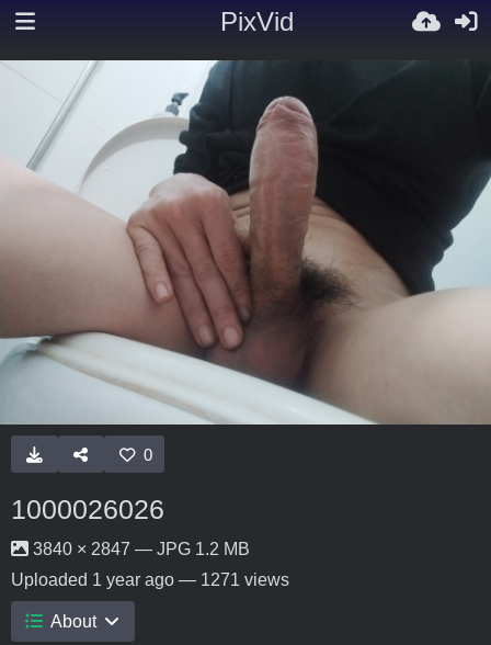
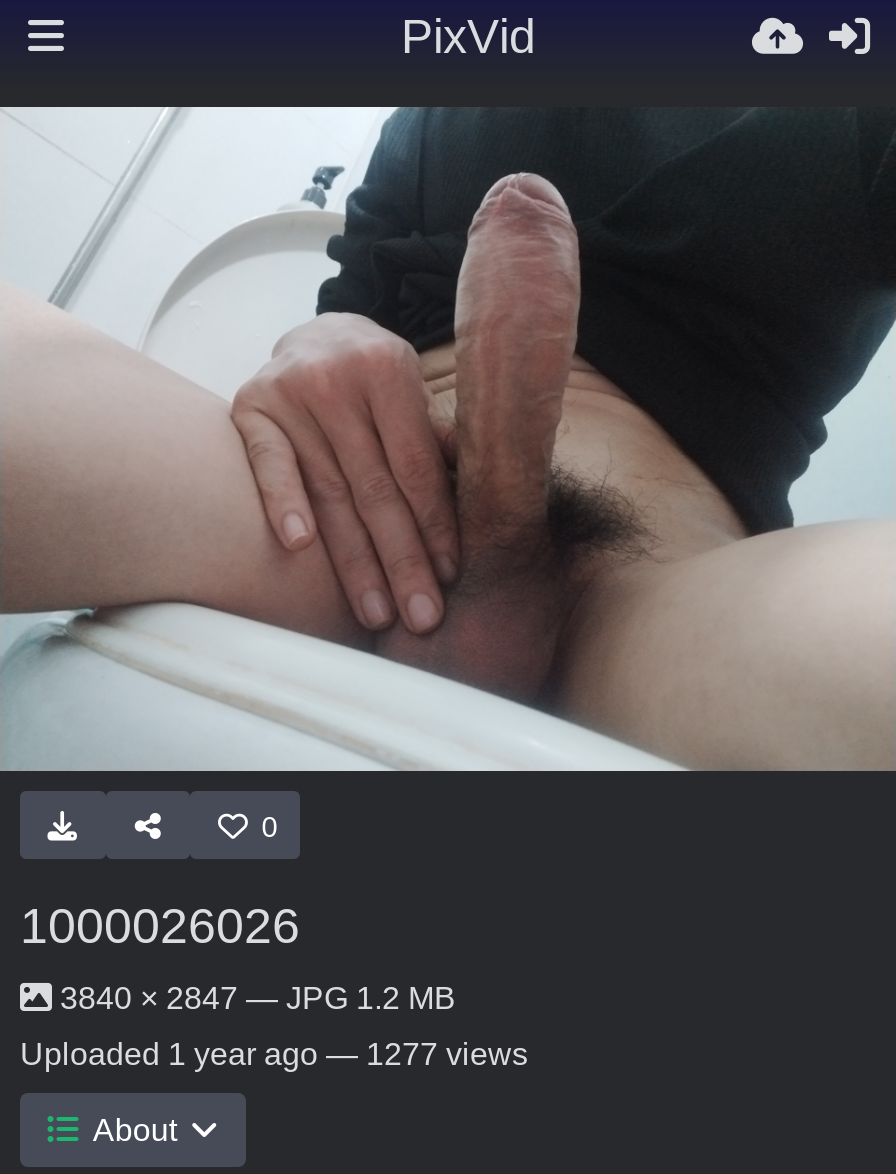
[11,571,289,589] Uploaded 1 year ago — 1271 views -> [20,1037,528,1071] Uploaded 1 year ago — 1277 views

